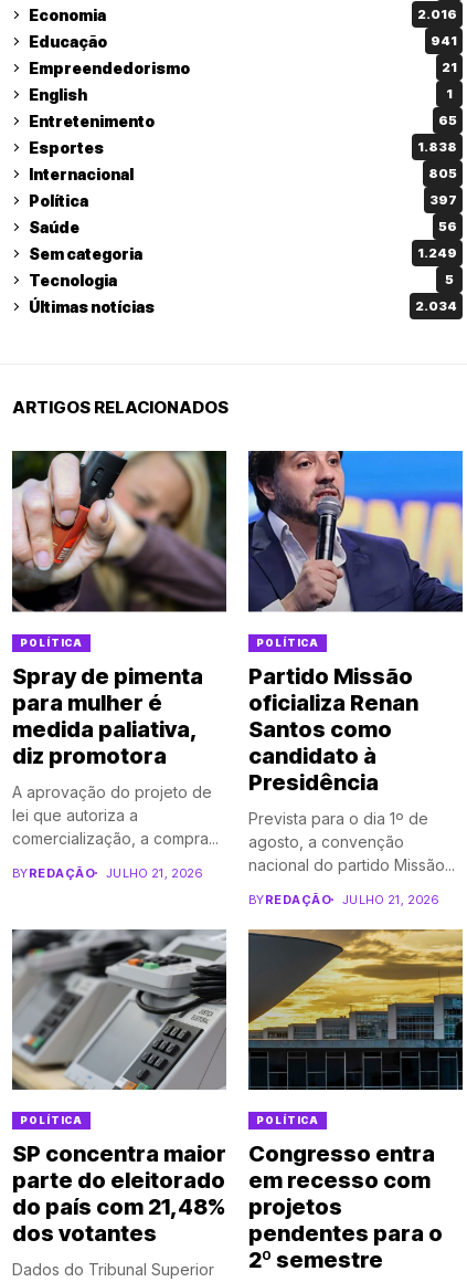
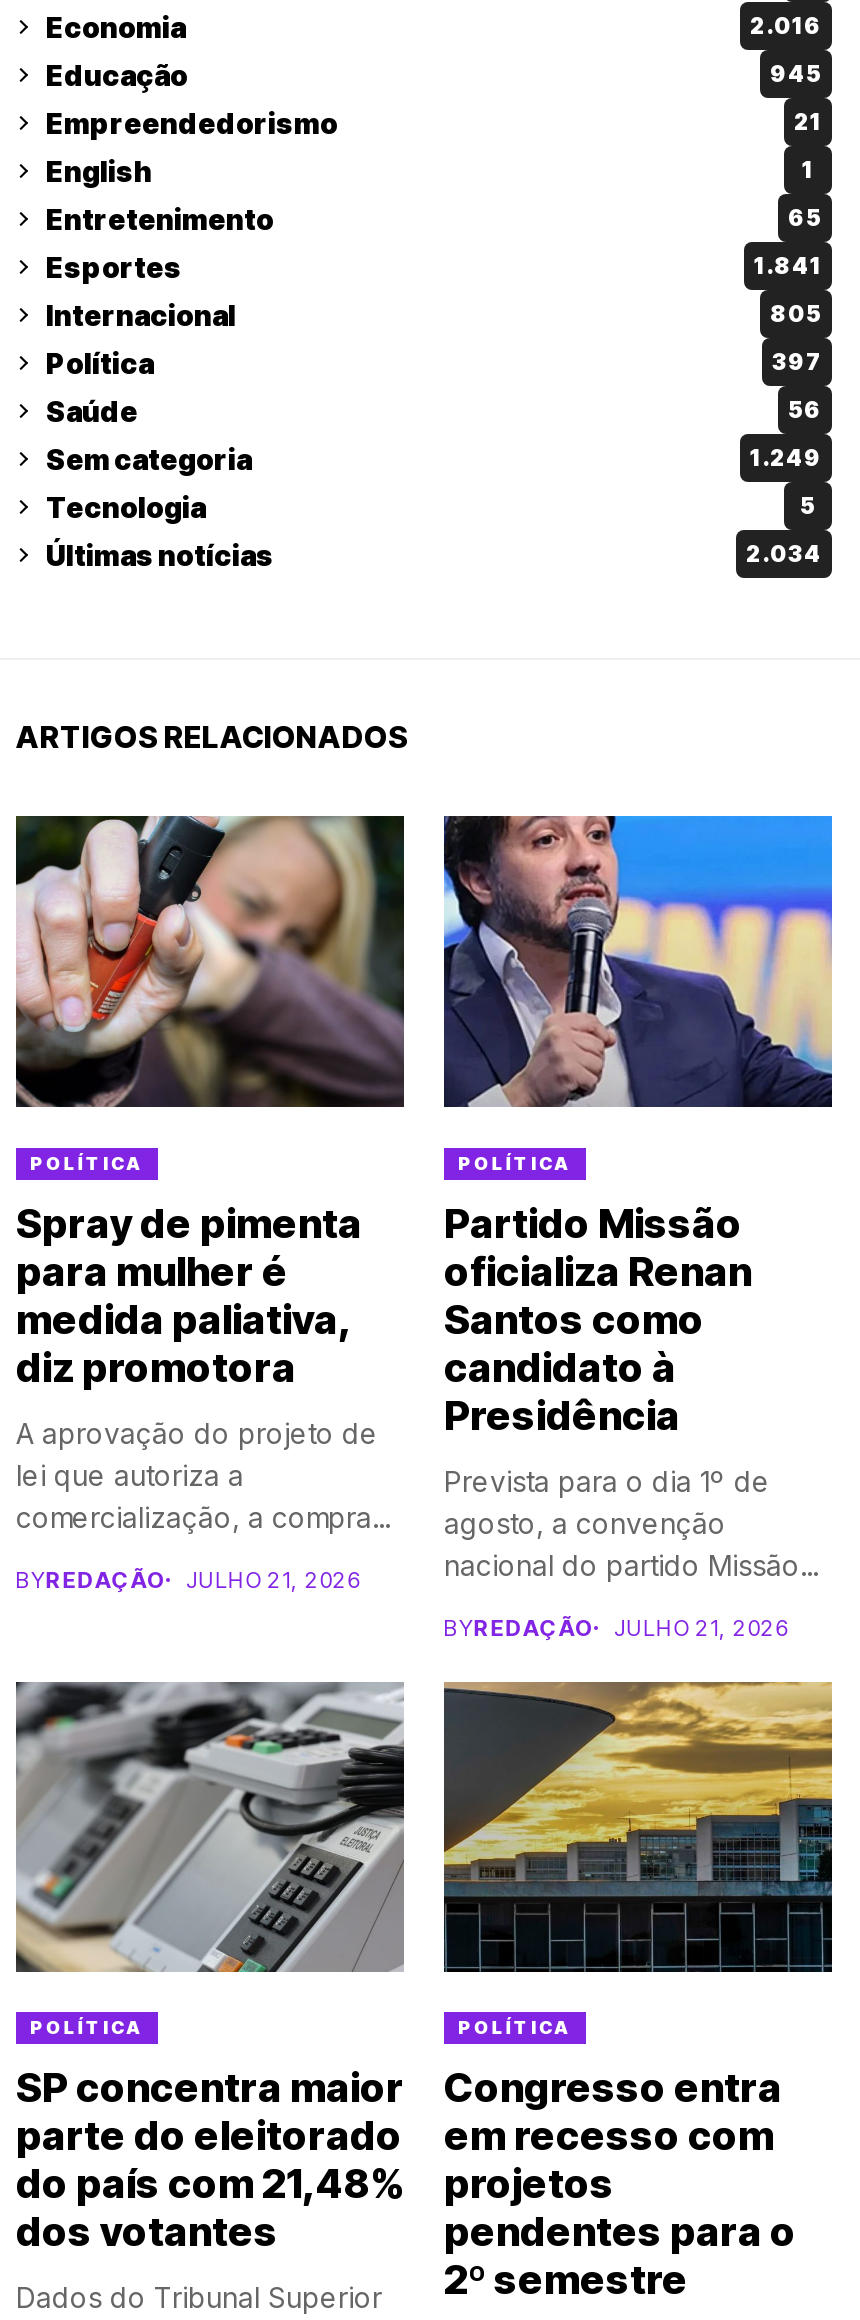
[431,33,457,49] 941 -> [770,60,822,88] 945
[417,139,457,155] 1.838 -> [754,252,822,280] 1.841

